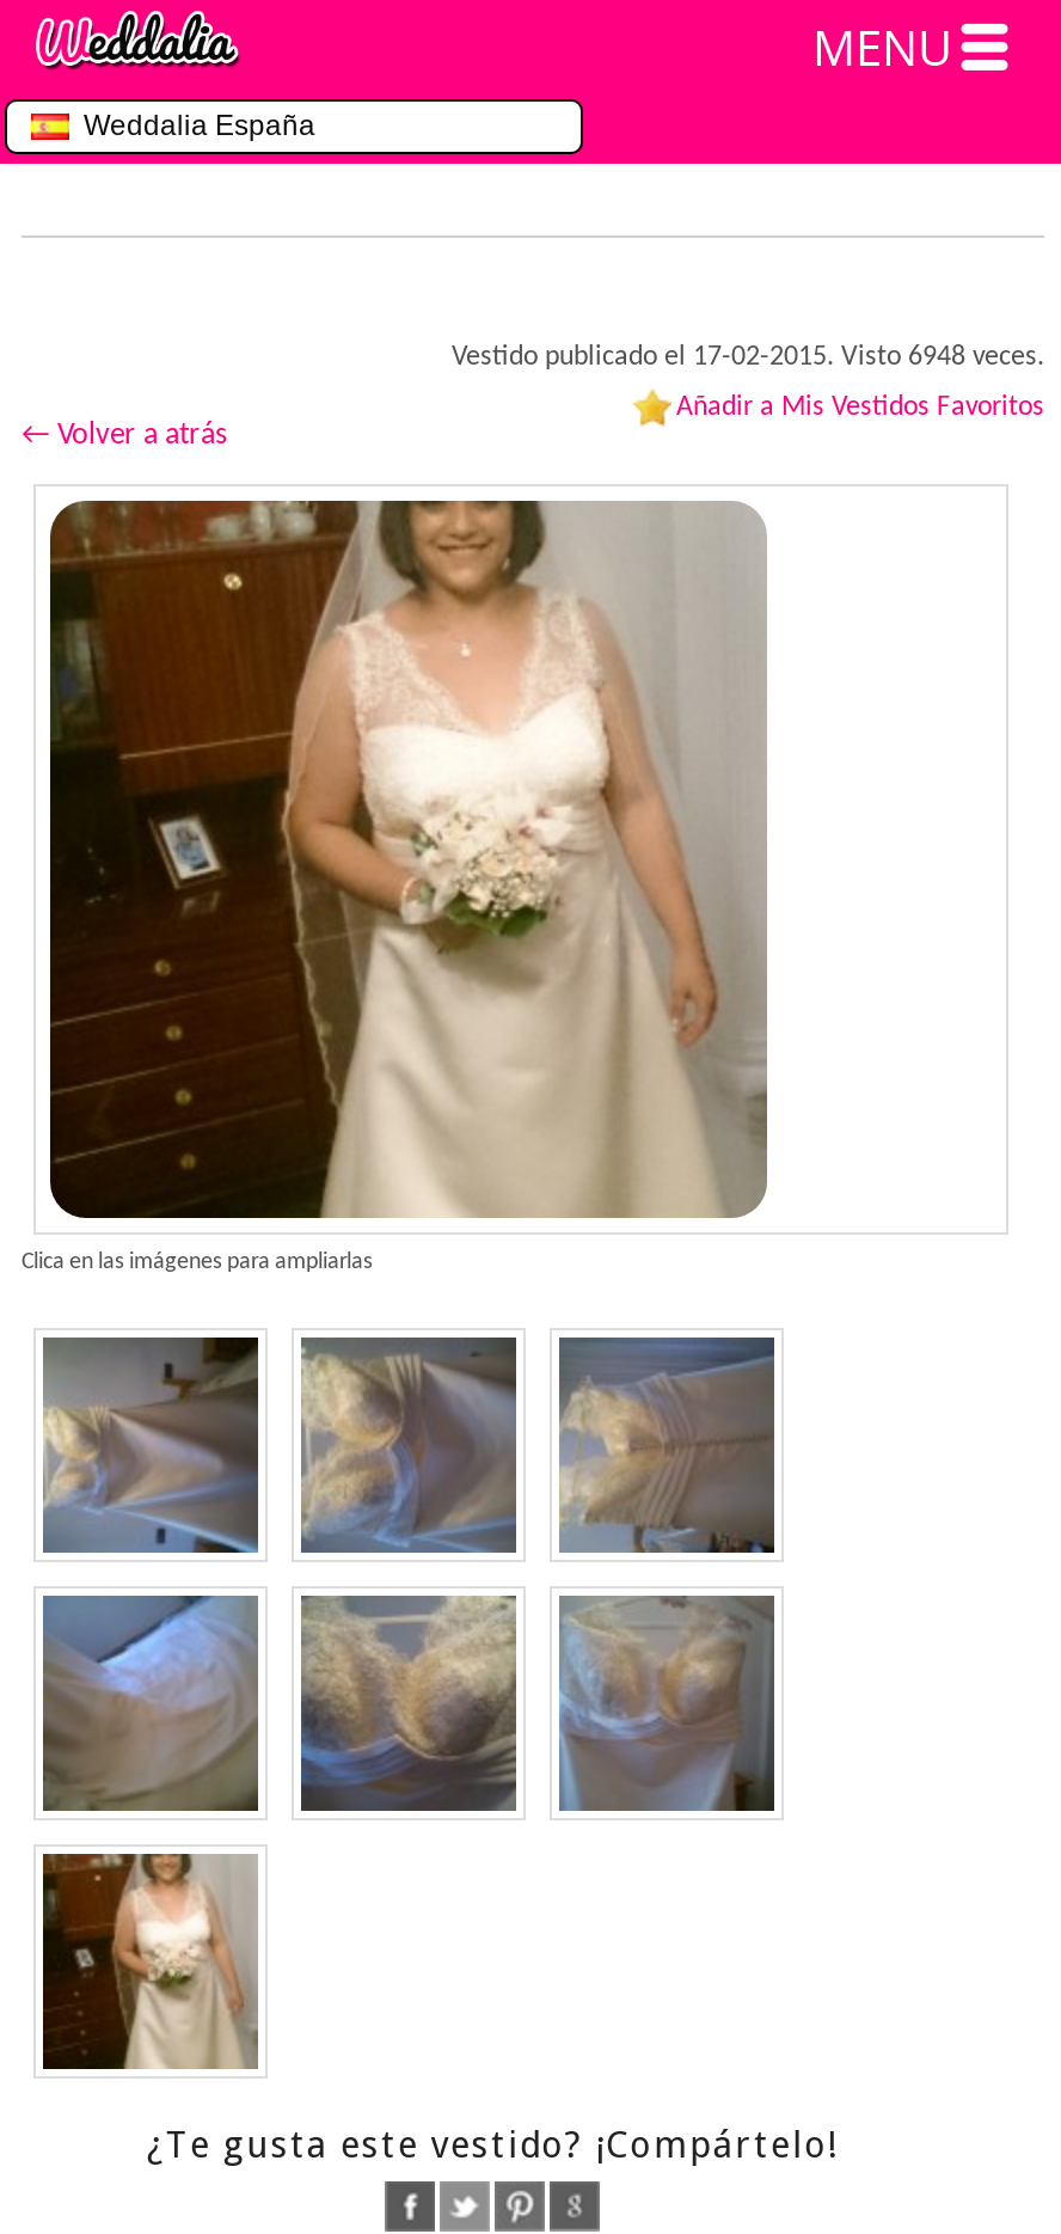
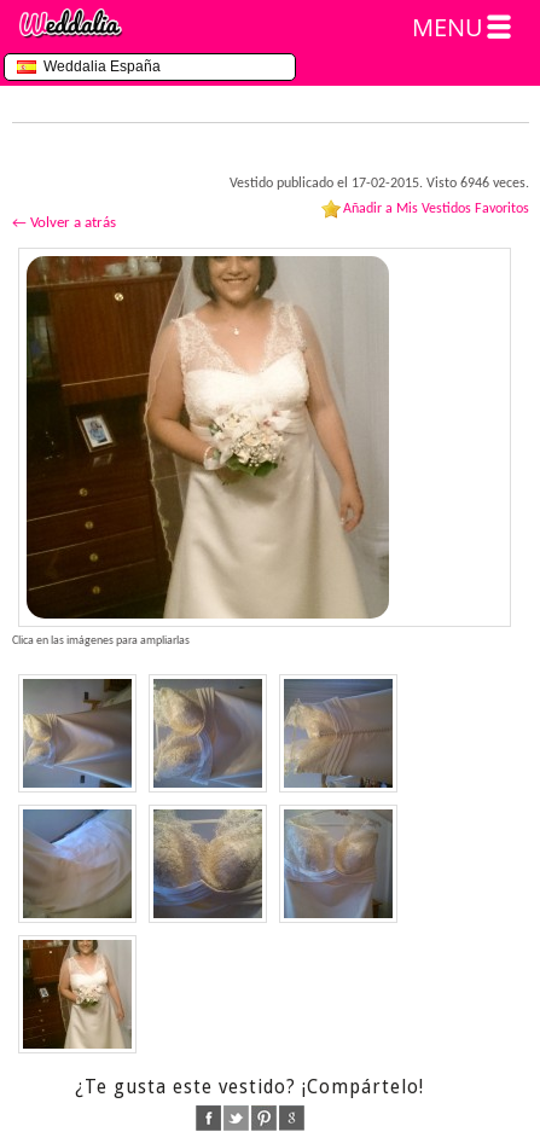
[452,343,1044,372] Vestido publicado el 17-02-2015. Visto 6948 veces. -> [230,176,529,191] Vestido publicado el 17-02-2015. Visto 6946 veces.

